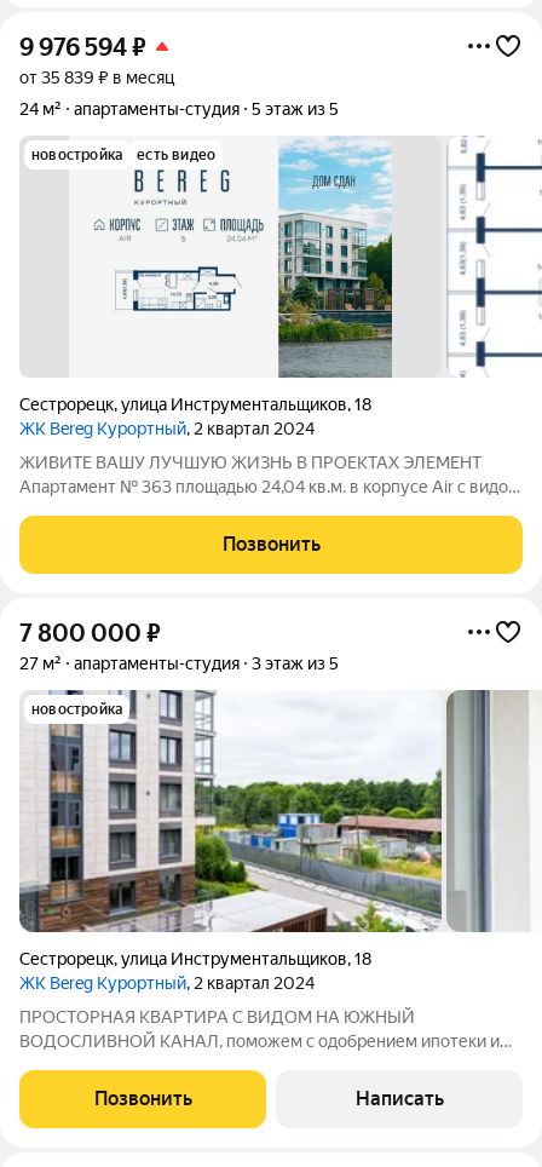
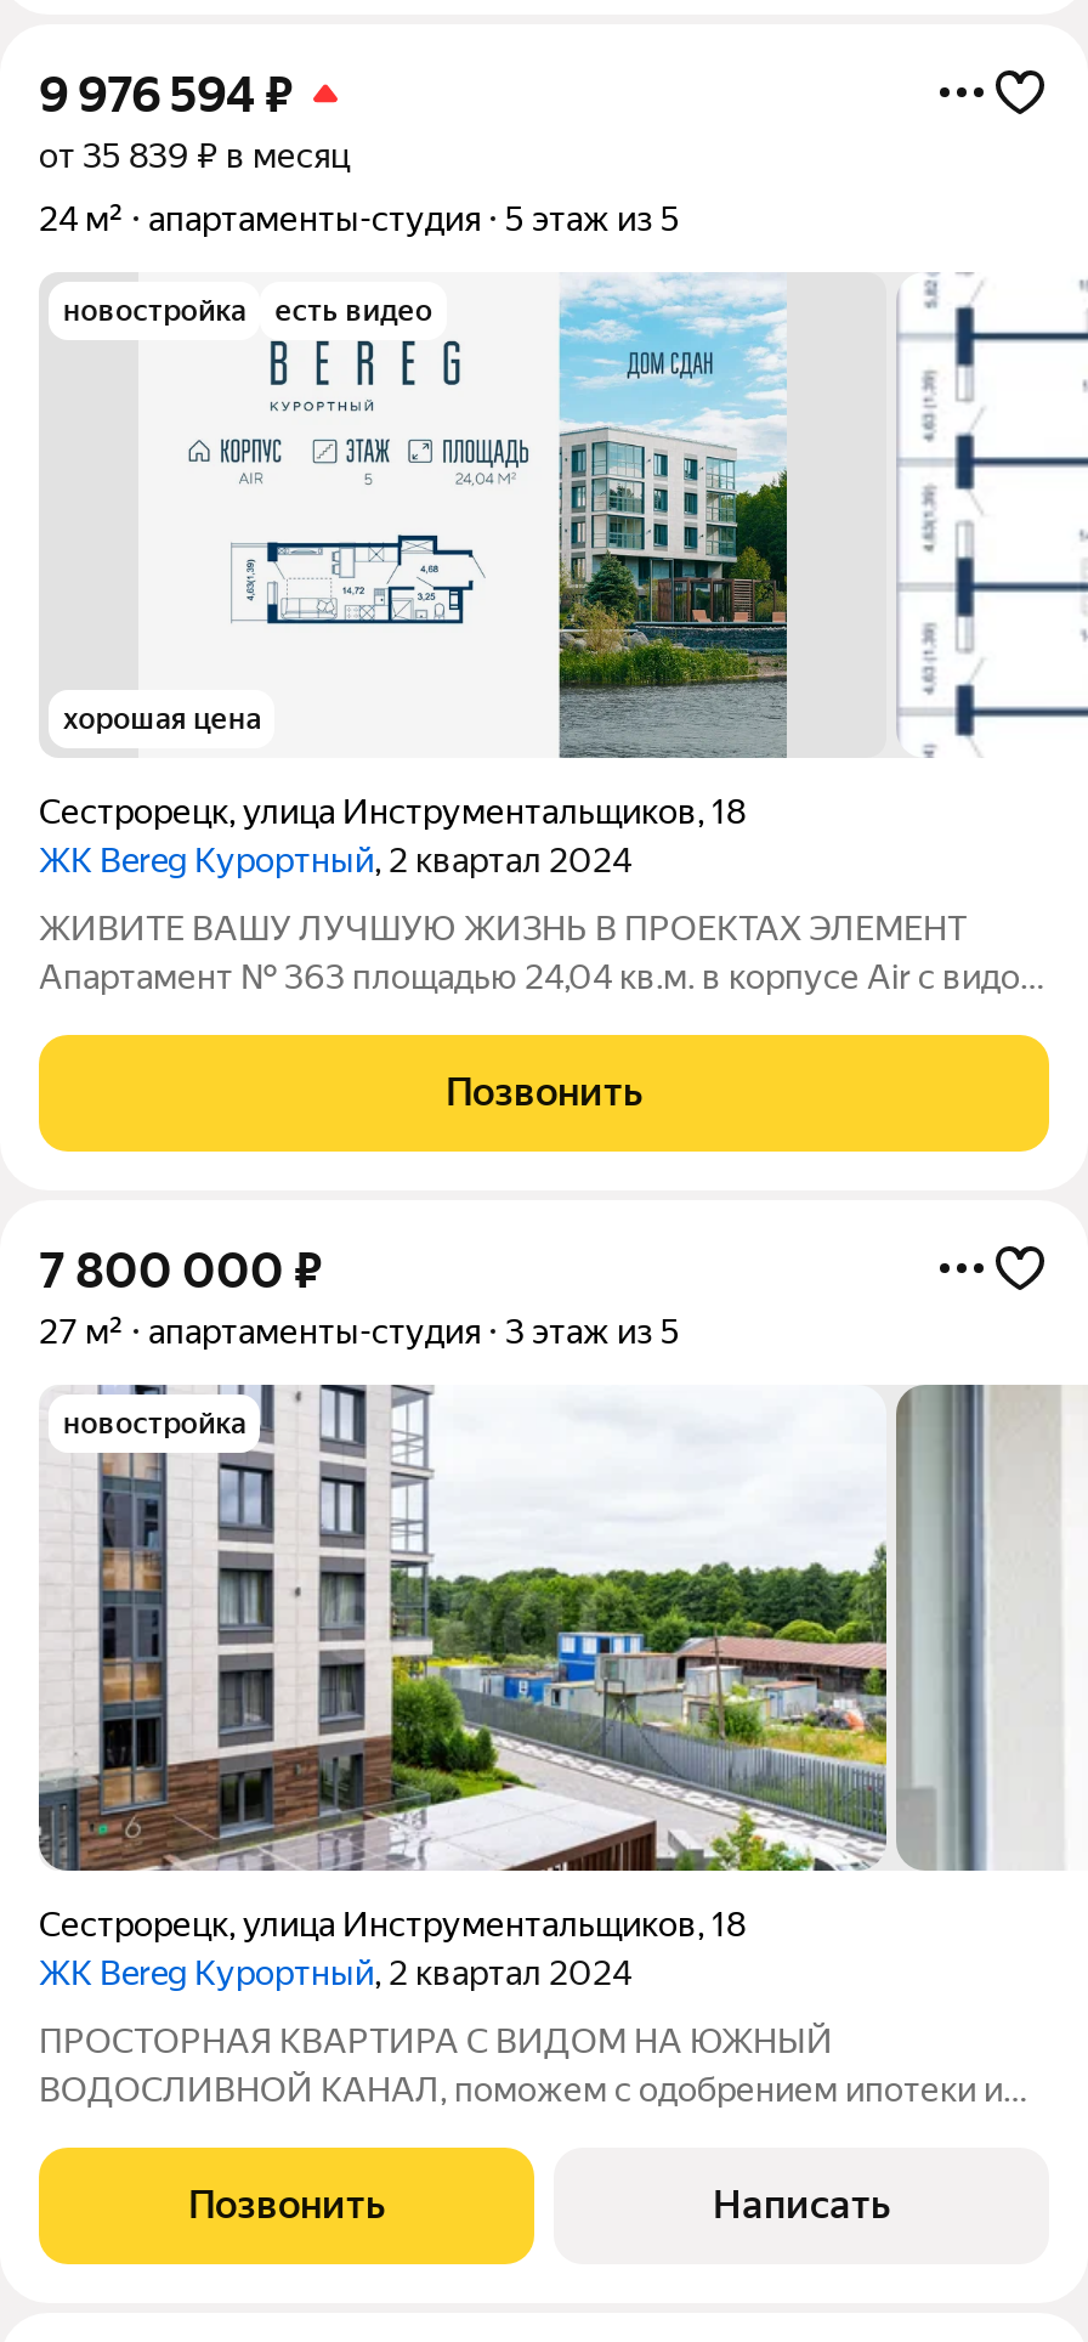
none -> [63,702,261,736] хорошая цена

